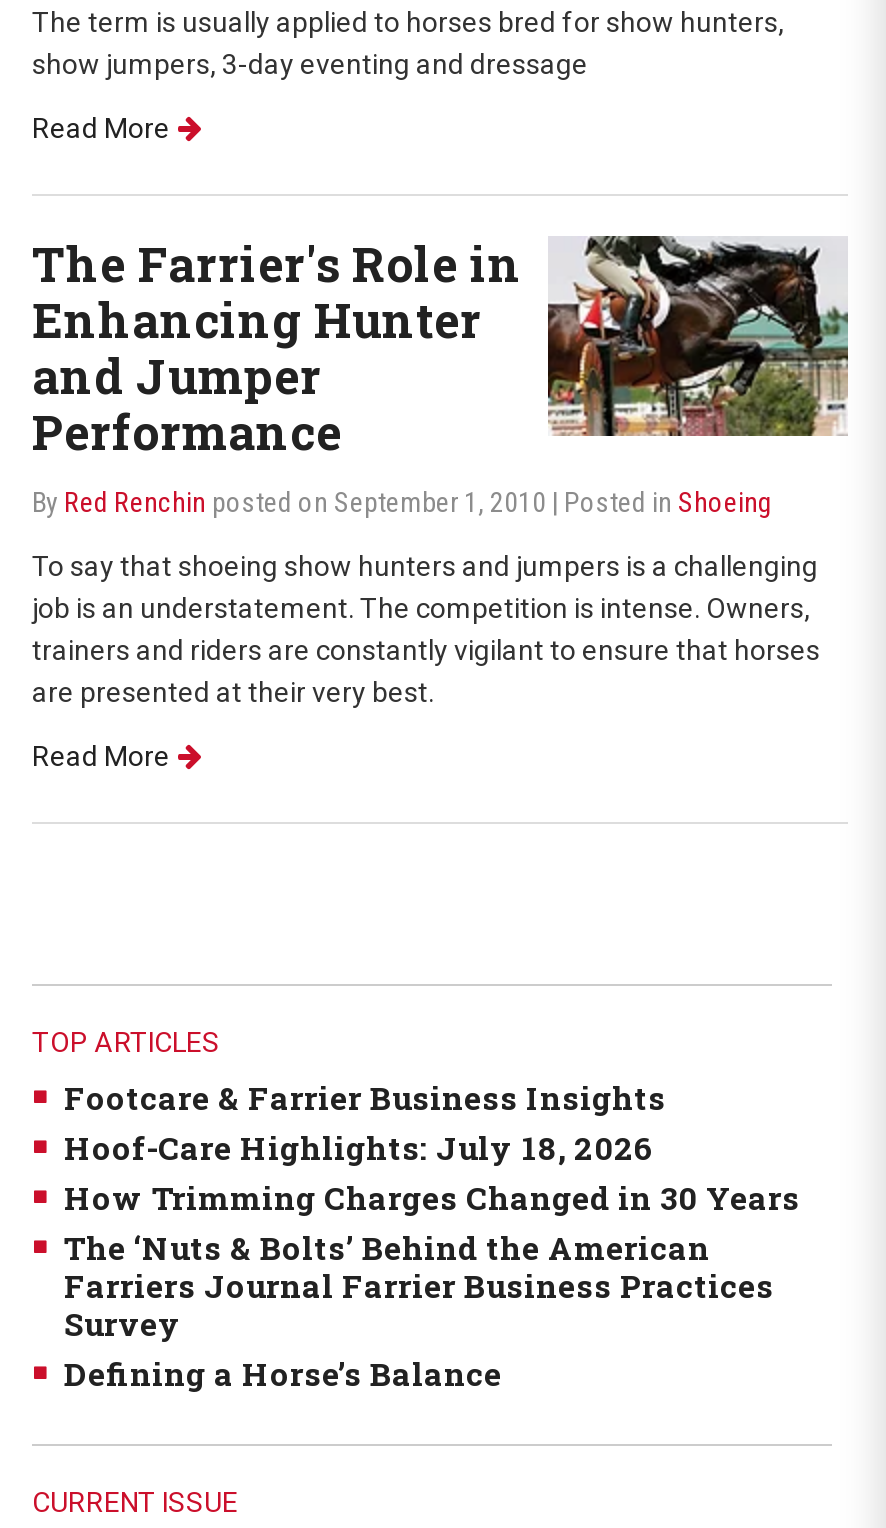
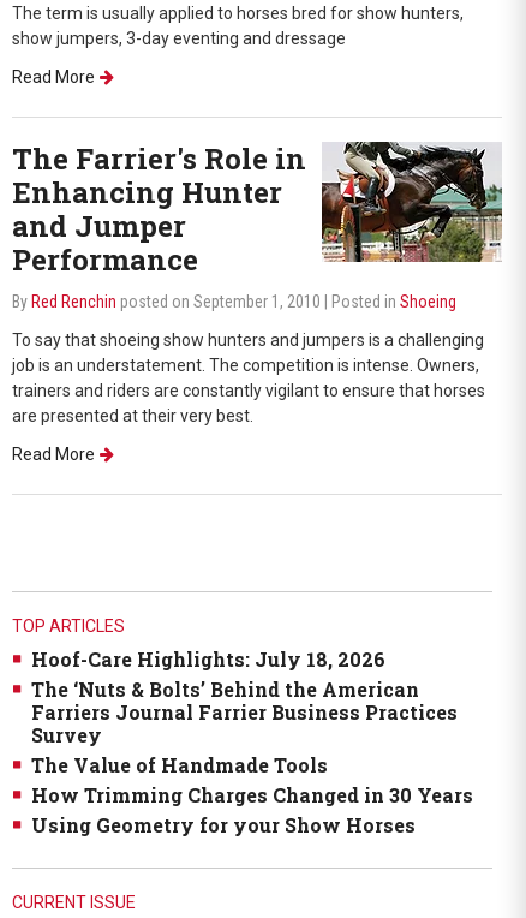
[64,1076,666,1118] Footcare & Farrier Business Insights -> none
moved [64,1126,654,1168] -> [31,646,385,672]: Hoof-Care Highlights: July 18, 2026
moved [64,1176,800,1218] -> [31,782,473,807]: How Trimming Charges Changed in 30 Years
moved [64,1226,774,1344] -> [31,676,458,747]: The ‘Nuts & Bolts’ Behind the American | Farriers Journal Farrier Business Practices | Survey
[64,1352,502,1394] Defining a Horse’s Balance -> [31,752,416,837] The Value of Handmade Tools | Using Geometry for your Show Horses

